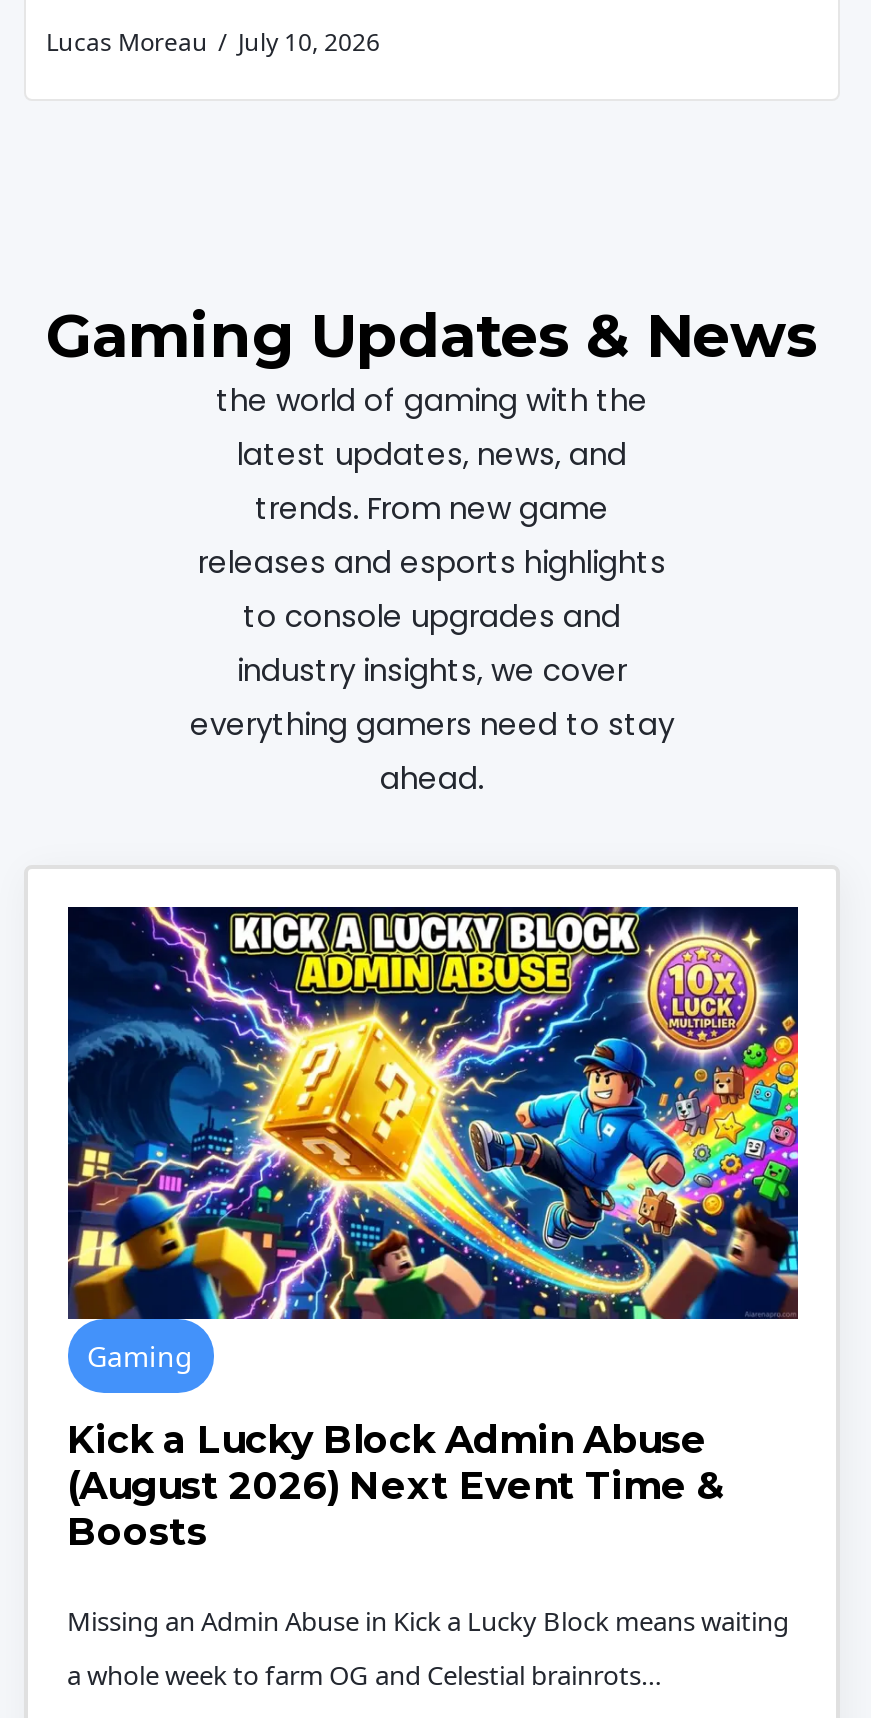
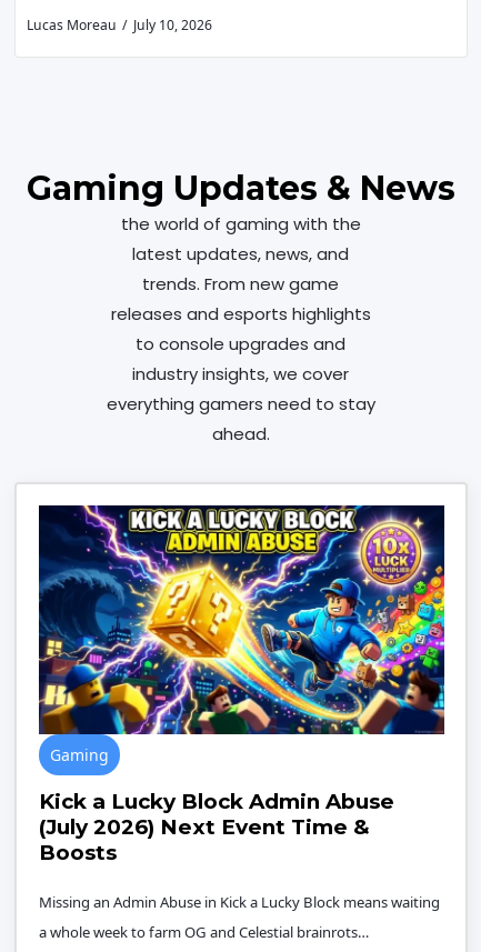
[67,1462,727,1508] (August 2026) Next Event Time & -> [38,814,369,839] (July 2026) Next Event Time &

